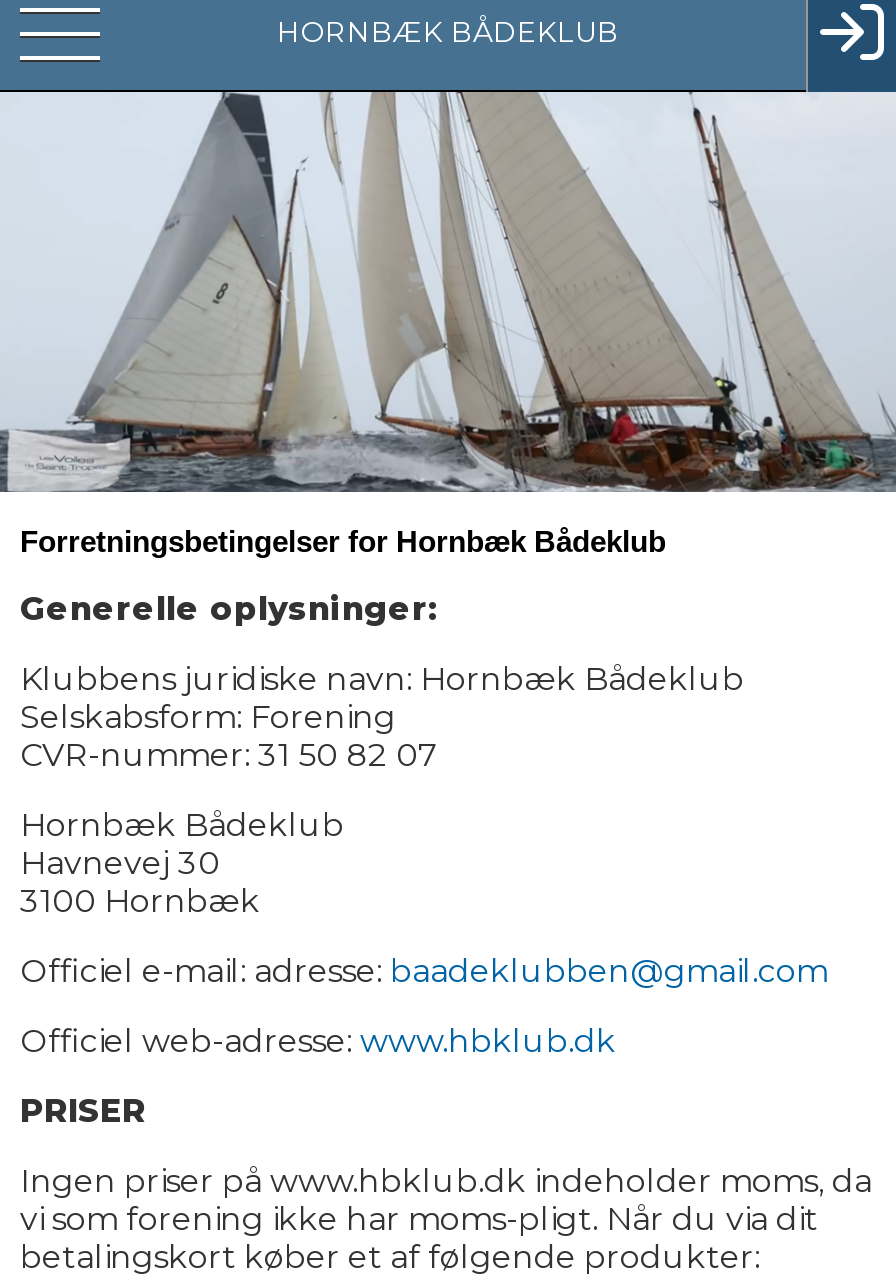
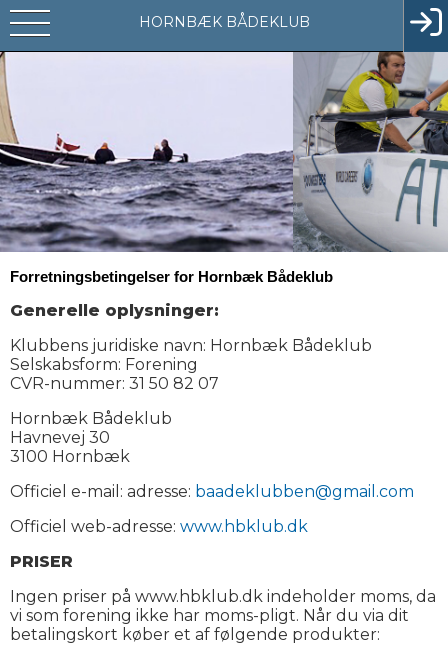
[6,90,890,492] [image] -> [3,51,445,252] [image]

